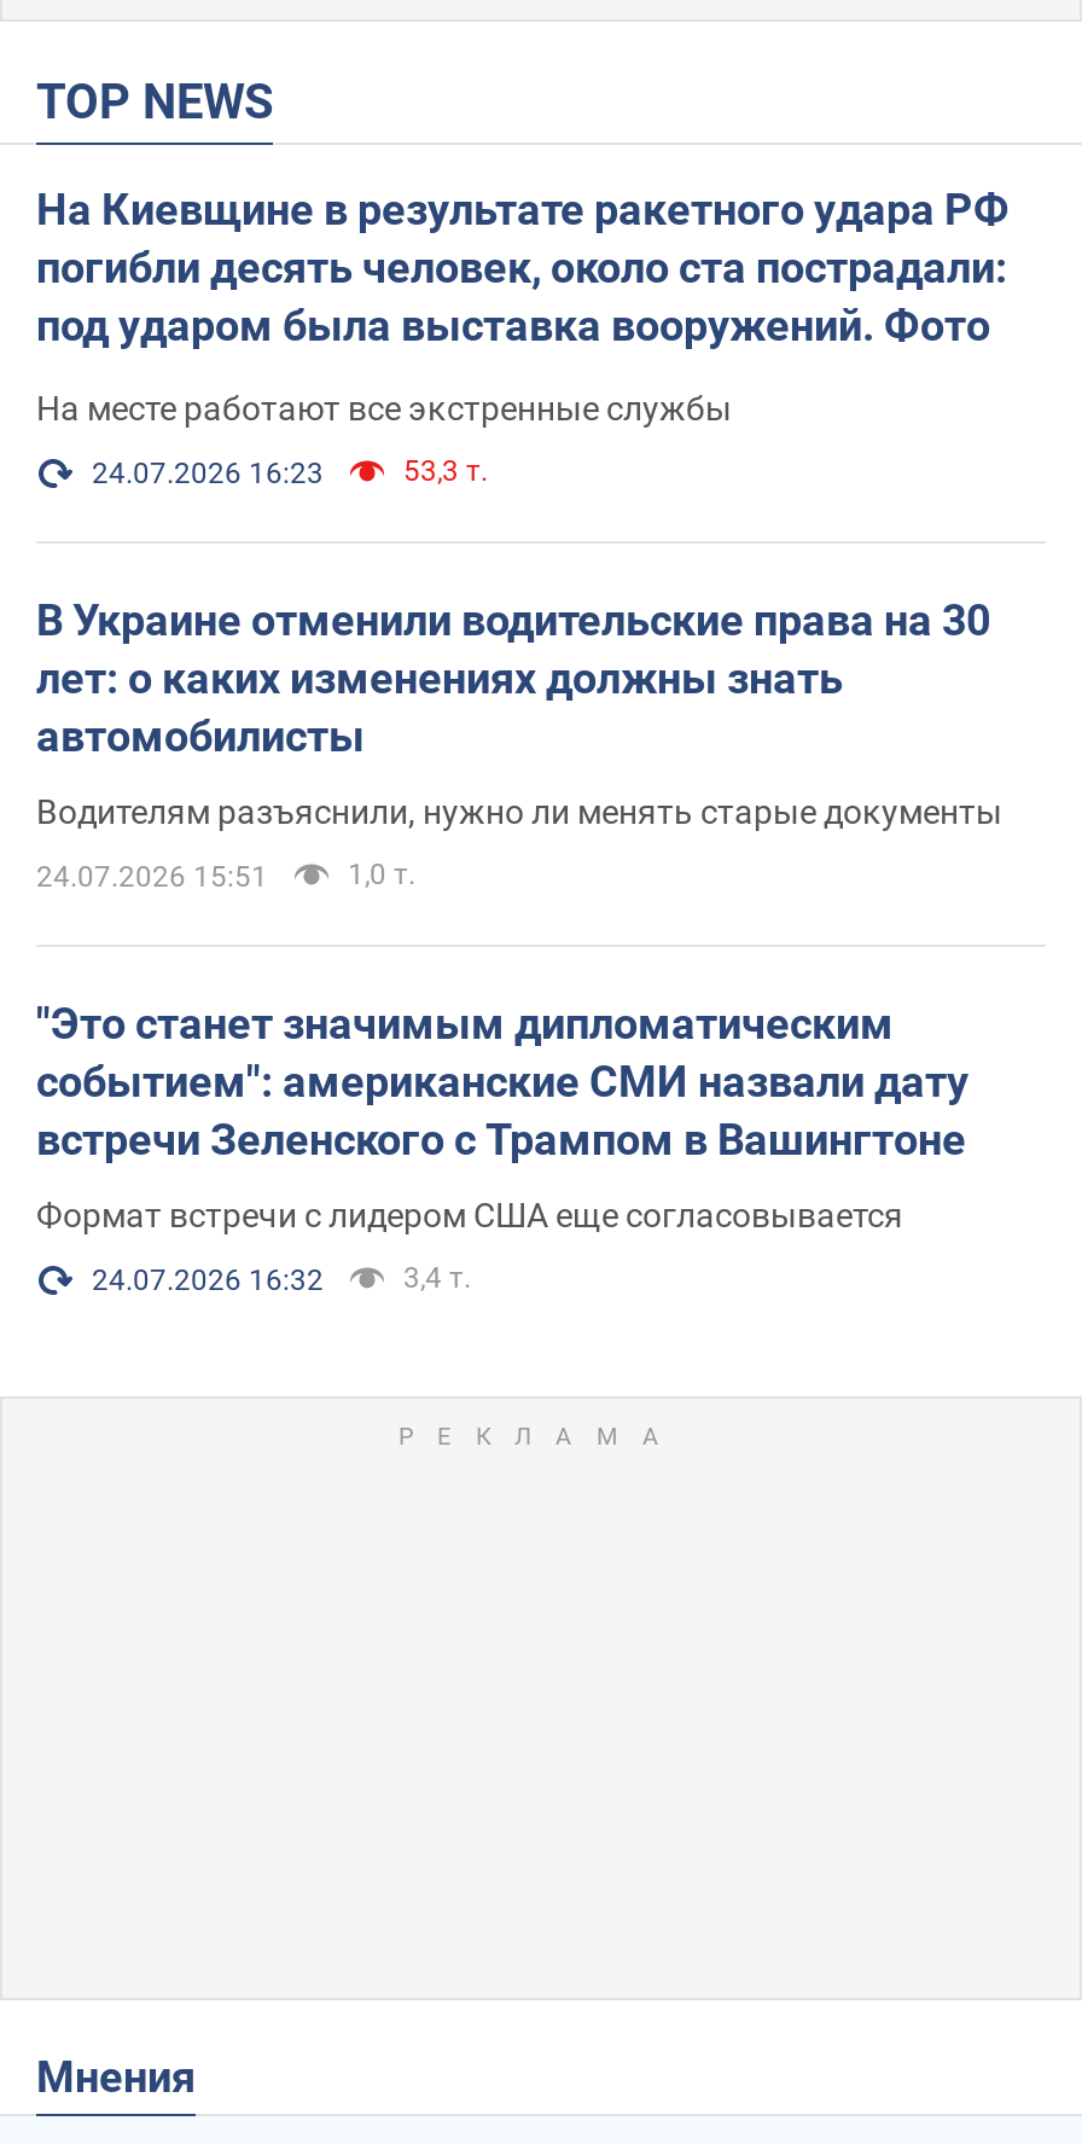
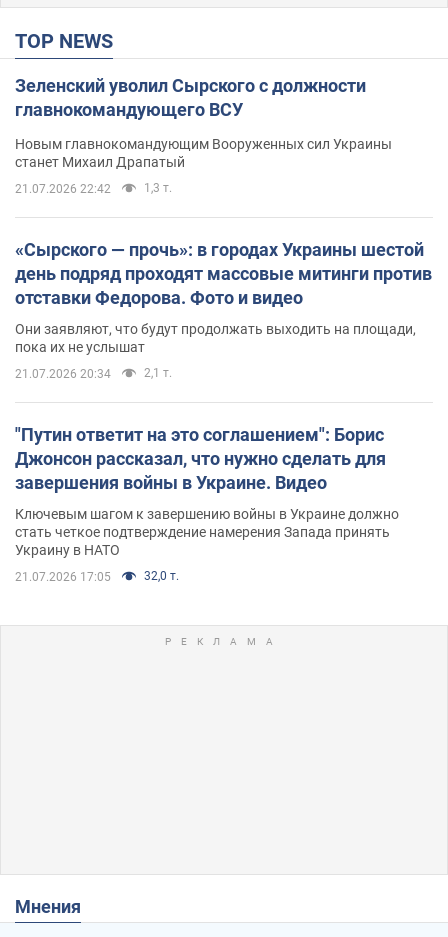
[36,183,1010,350] На Киевщине в результате ракетного удара РФ | погибли десять человек, около ста пострадали: | под ударом была выставка вооружений. Фото -> [15,75,366,120] Зеленский уволил Сырского с должности | главнокомандующего ВСУ
[36,388,732,427] На месте работают все экстренные службы -> [15,136,392,170] Новым главнокомандующим Вооруженных сил Украины | станет Михаил Драпатый
[92,453,488,490] 24.07.2026 16:23 | 53,3 т. -> [15,181,172,196] 21.07.2026 22:42 | 1,3 т.
[36,594,990,760] В Украине отменили водительские права на 30 | лет: о каких изменениях должны знать | автомобилисты -> [15,239,432,308] «Сырского — прочь»: в городах Украины шестой | день подряд проходят массовые митинги против | отставки Федорова. Фото и видео
[36,792,1002,830] Водителям разъяснили, нужно ли менять старые документы -> [15,321,416,355] Они заявляют, что будут продолжать выходить на площади, | пока их не услышат
[36,857,415,893] 24.07.2026 15:51 | 1,0 т. -> [15,366,172,381] 21.07.2026 20:34 | 2,1 т.
[36,997,968,1164] "Это станет значимым дипломатическим | событием": американские СМИ назвали дату | встречи Зеленского с Трампом в Вашингтоне -> [15,424,386,493] "Путин ответит на это соглашением": Борис | Джонсон рассказал, что нужно сделать для | завершения войны в Украине. Видео
[36,1195,903,1234] Формат встречи с лидером США еще согласовывается -> [15,506,399,558] Ключевым шагом к завершению войны в Украине должно | стать четкое подтверждение намерения Запада принять | Украину в НАТО
[92,1260,471,1297] 24.07.2026 16:32 | 3,4 т. -> [15,569,179,584] 21.07.2026 17:05 | 32,0 т.

